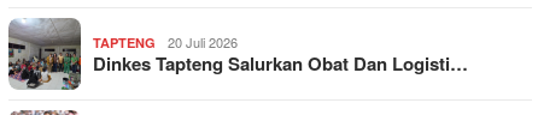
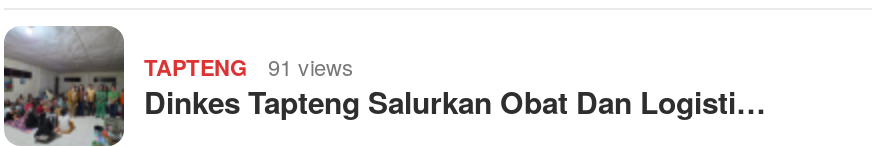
[93,33,238,52] TAPTENG 20 Juli 2026 -> [144,50,354,82] TAPTENG 91 views

